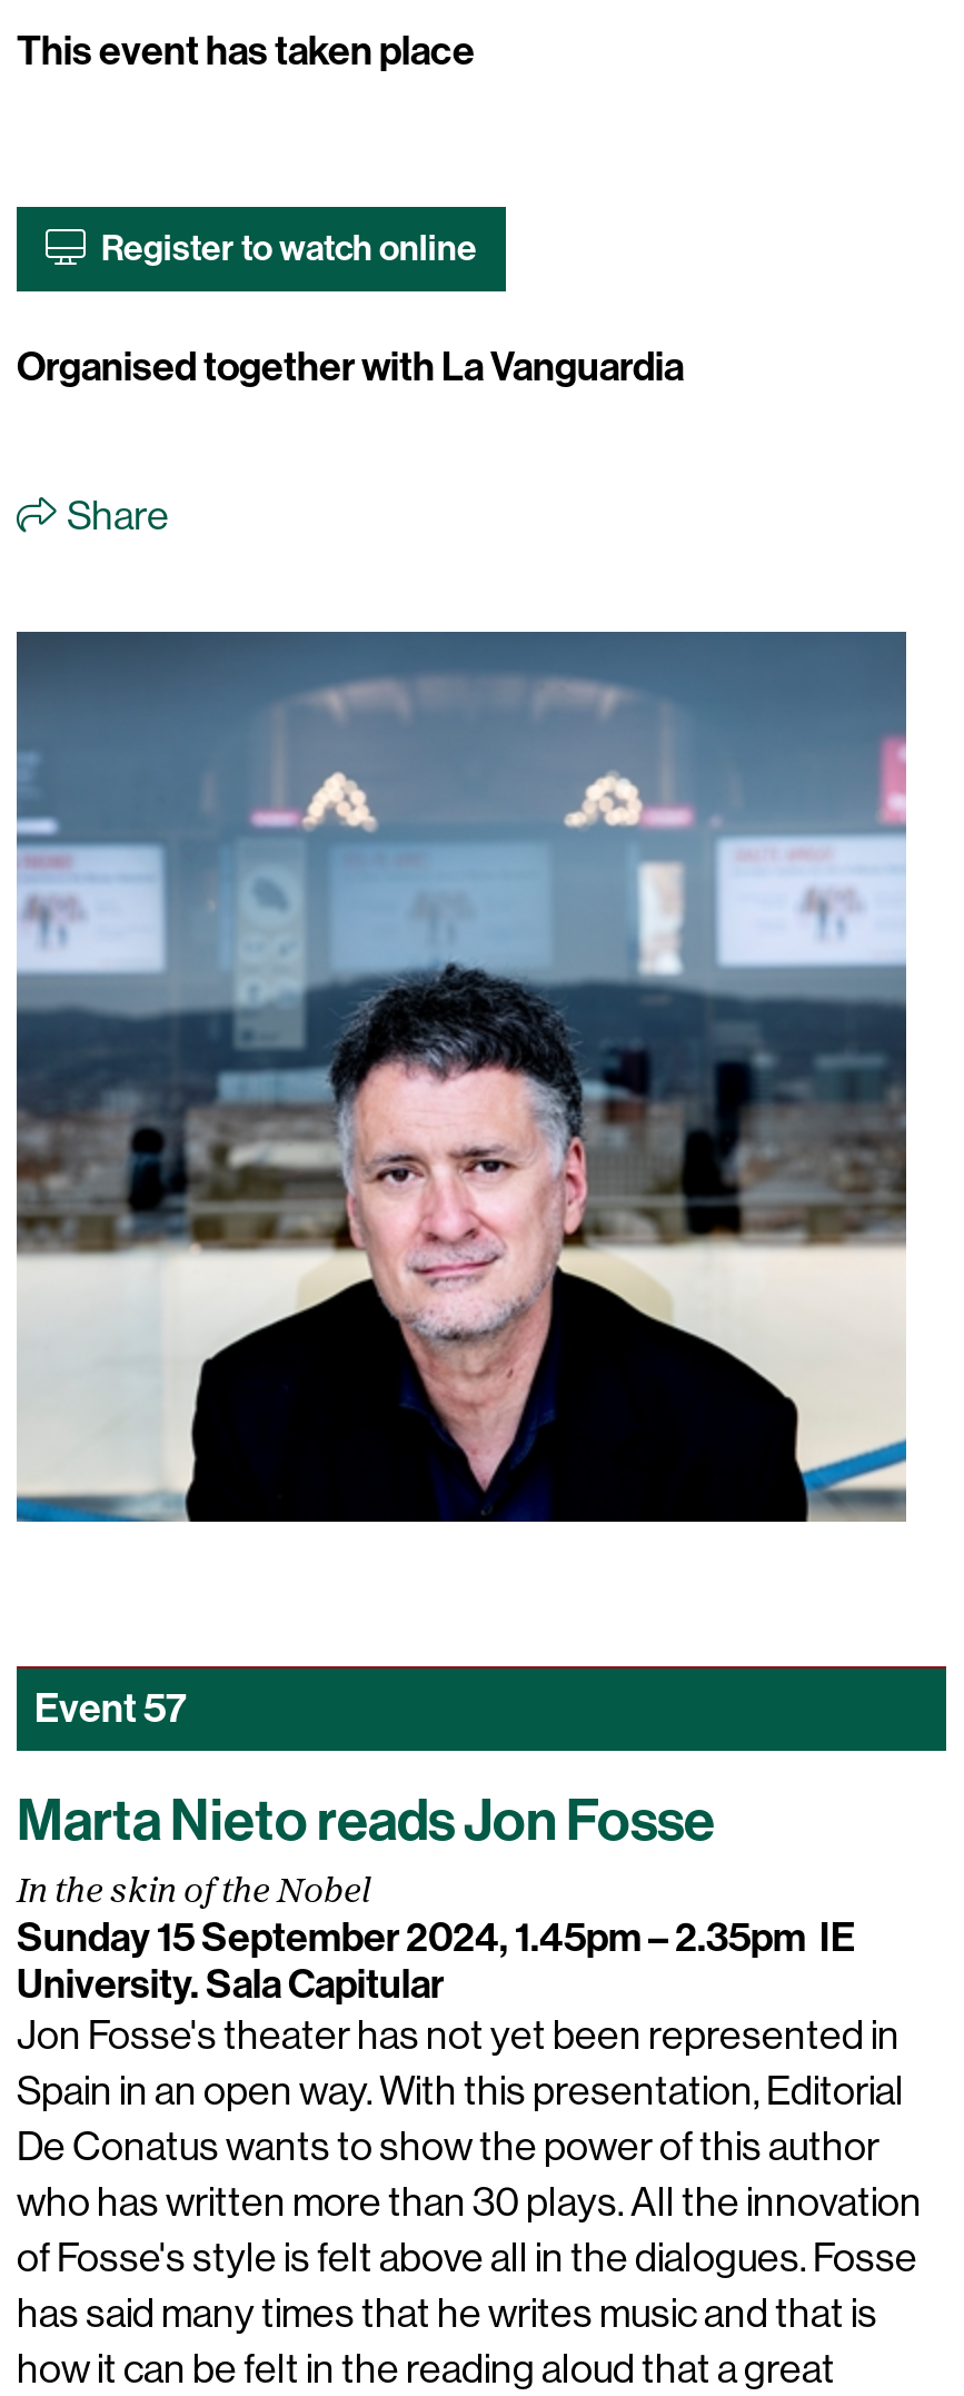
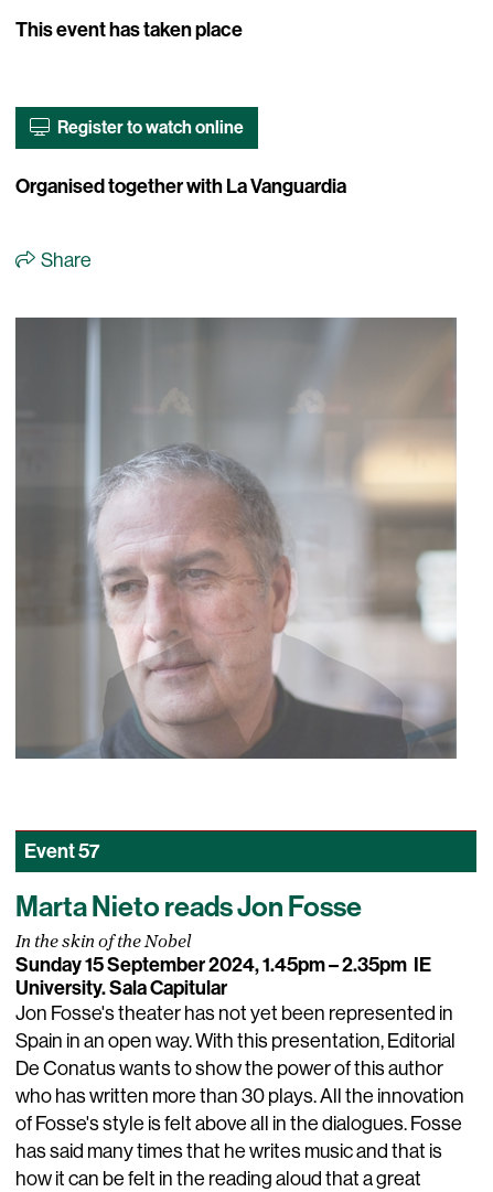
[17,632,908,1524] [image] -> [15,318,457,760] [image]

